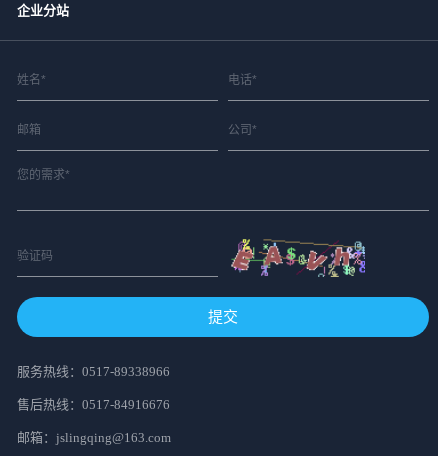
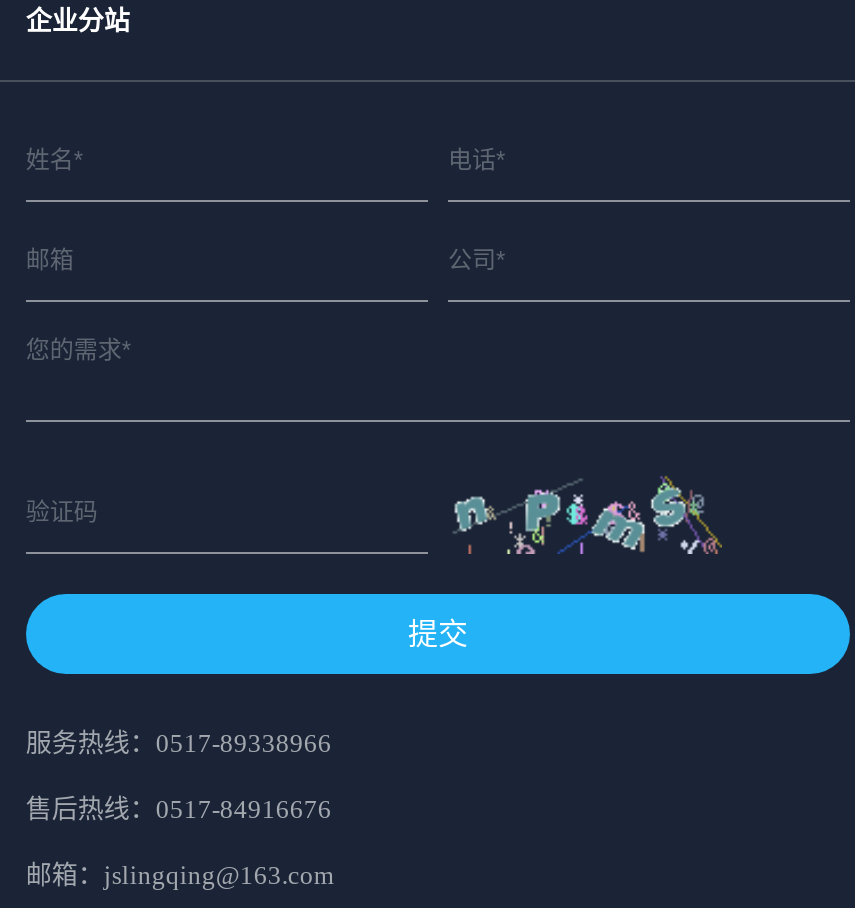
[231,238,366,278] [image] -> [452,476,722,556] [image]

